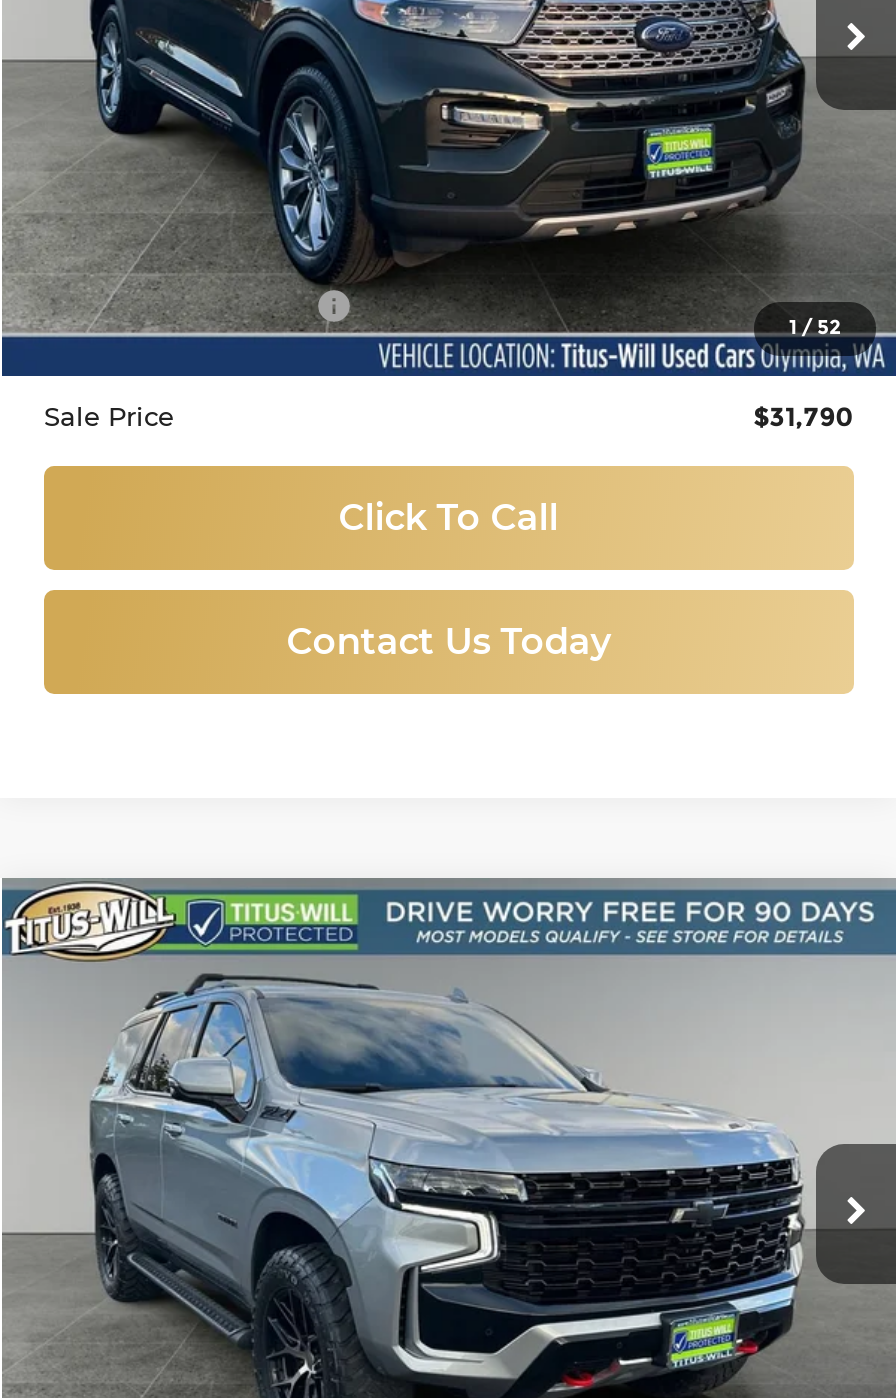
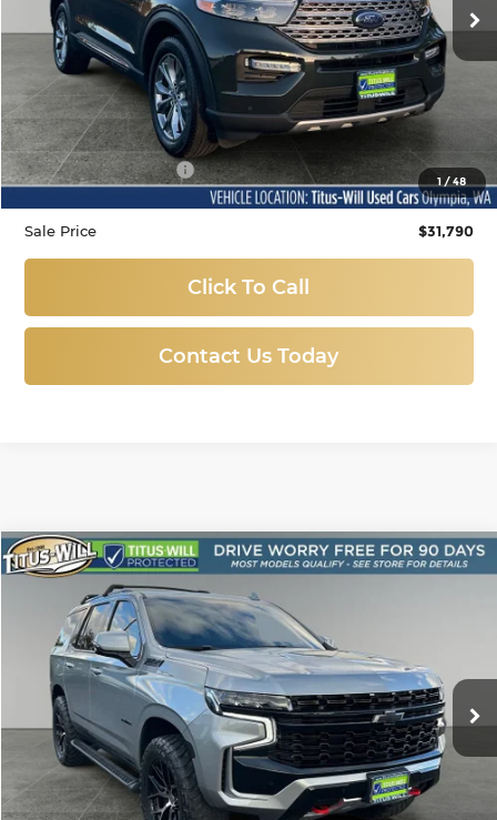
[789,313,841,339] 1 / 52 -> [438,174,466,188] 1 / 48

